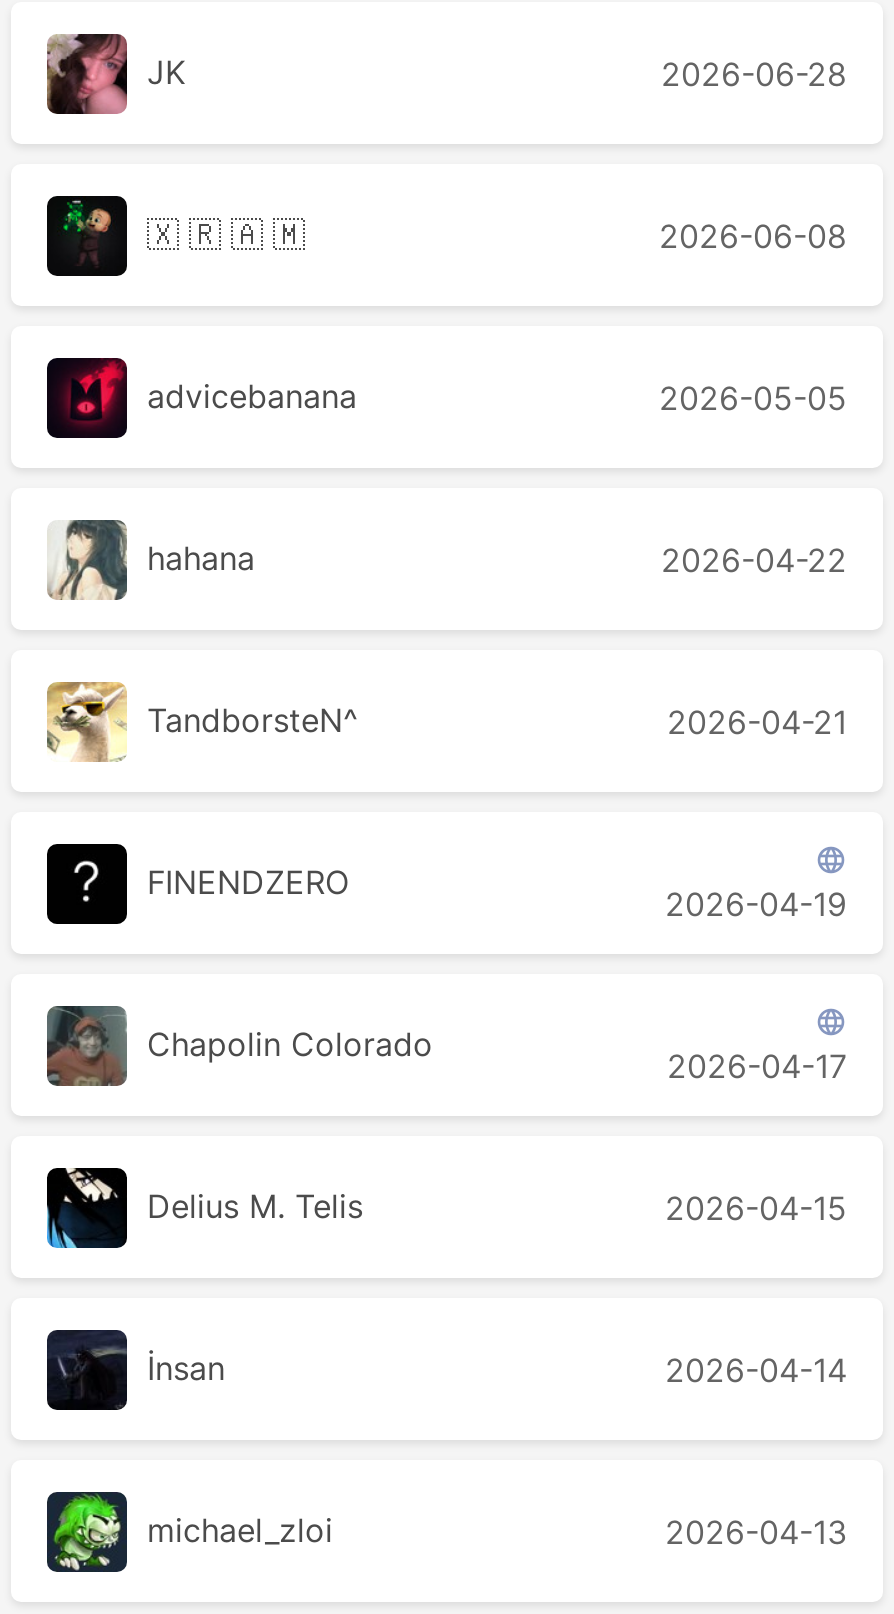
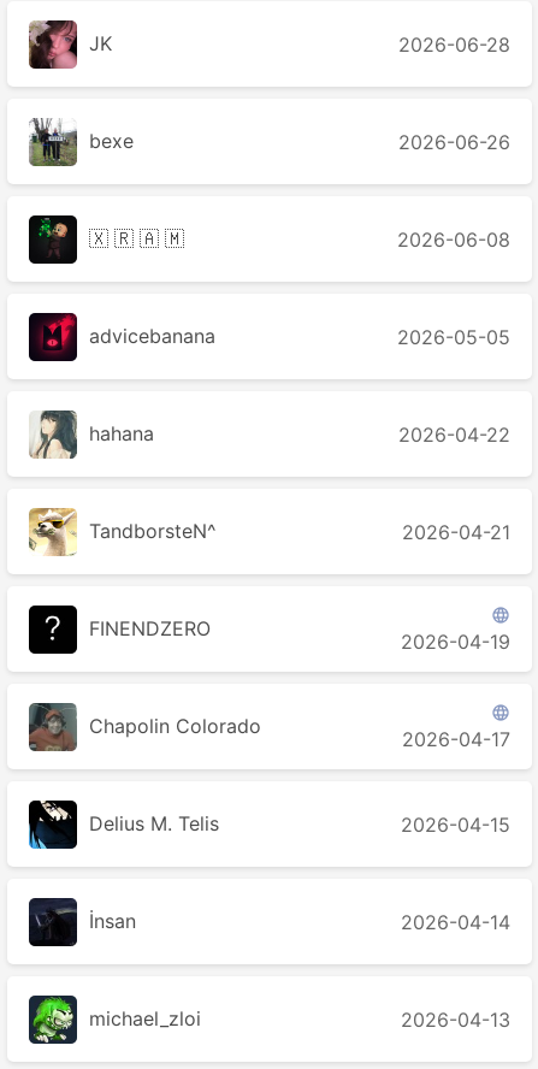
none -> [29,118,510,167] [image] | bexe | 2026-06-26

